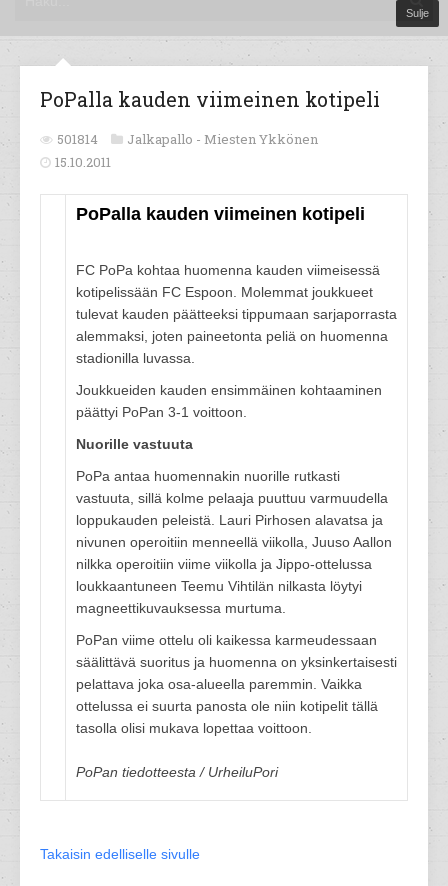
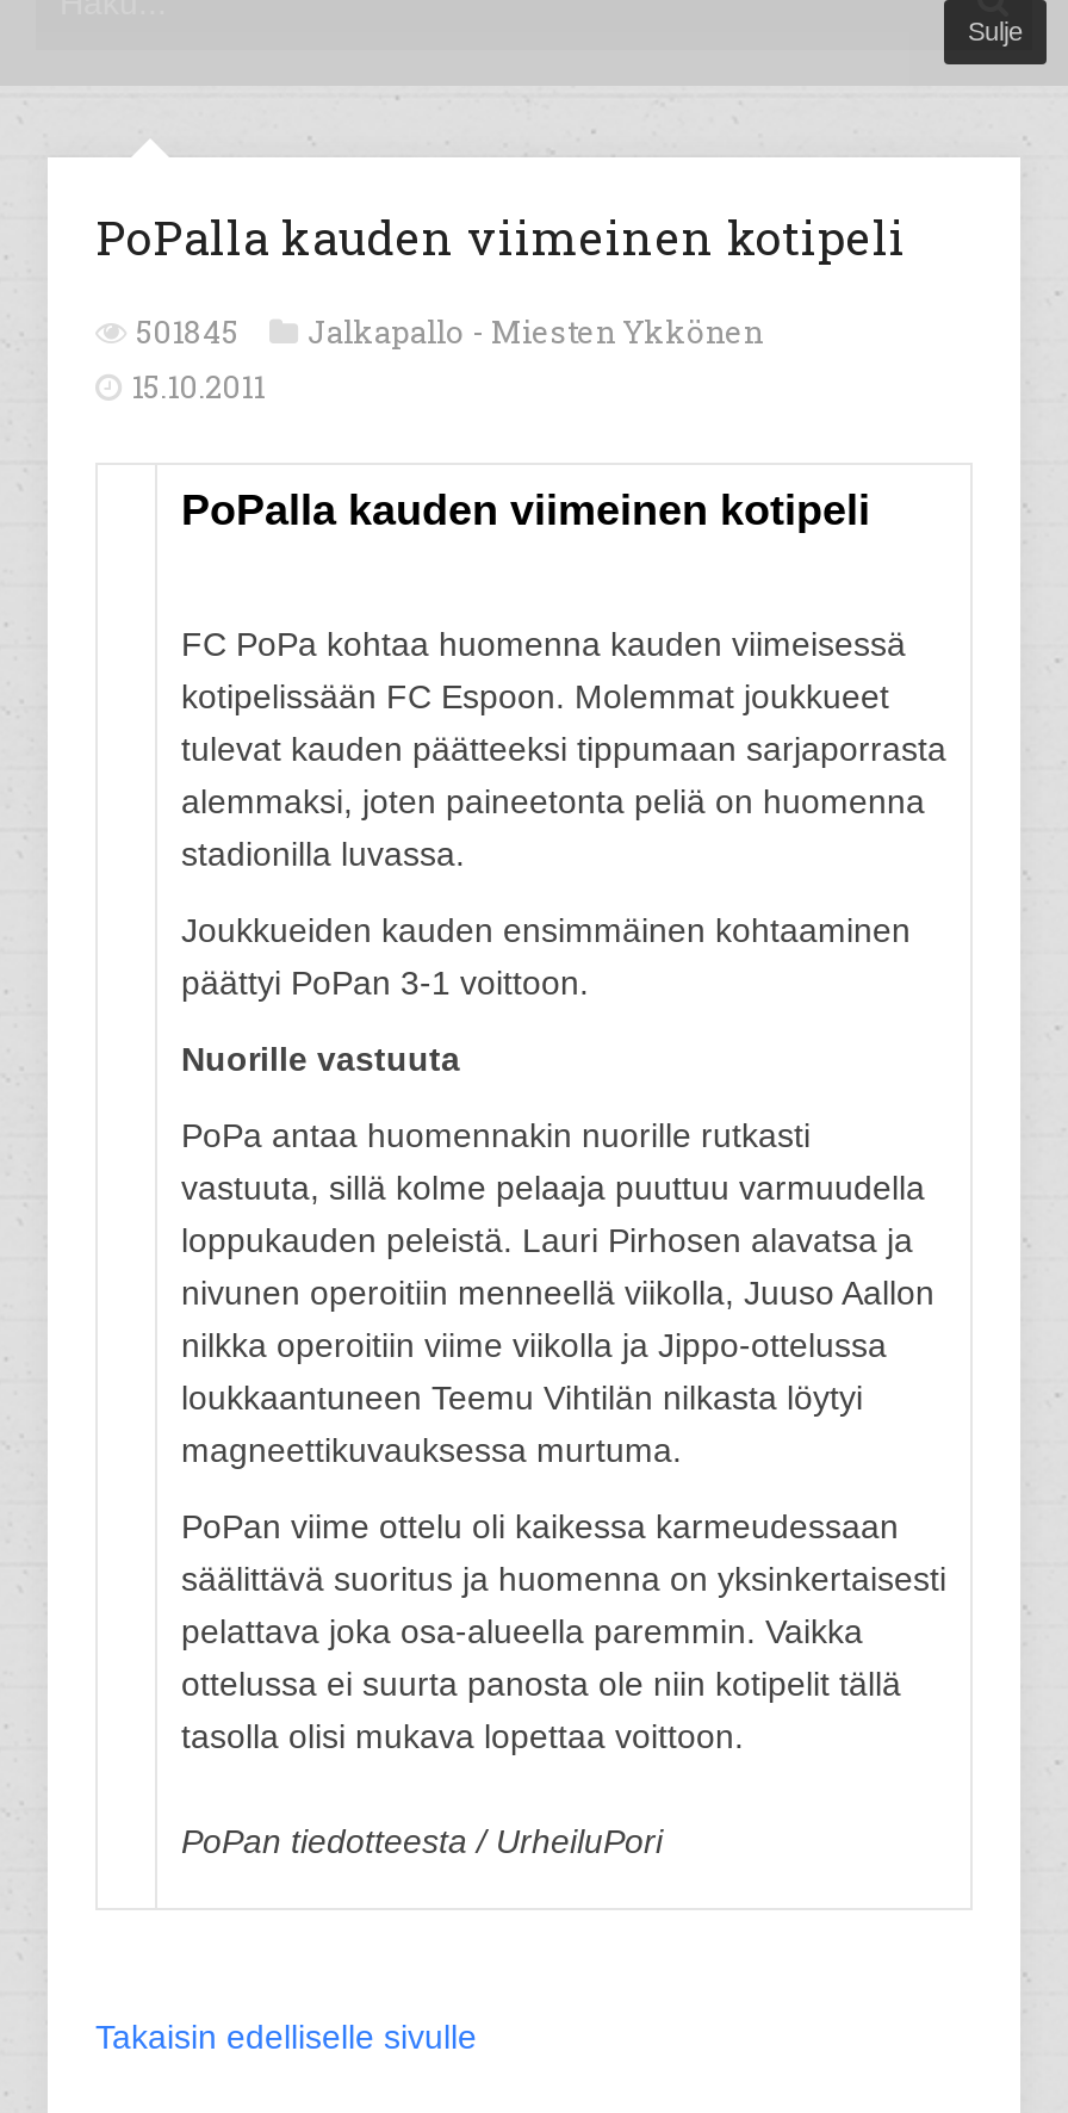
[57,130,318,148] 501814 Jalkapallo - Miesten Ykkönen -> [136,310,763,353] 501845 Jalkapallo - Miesten Ykkönen

